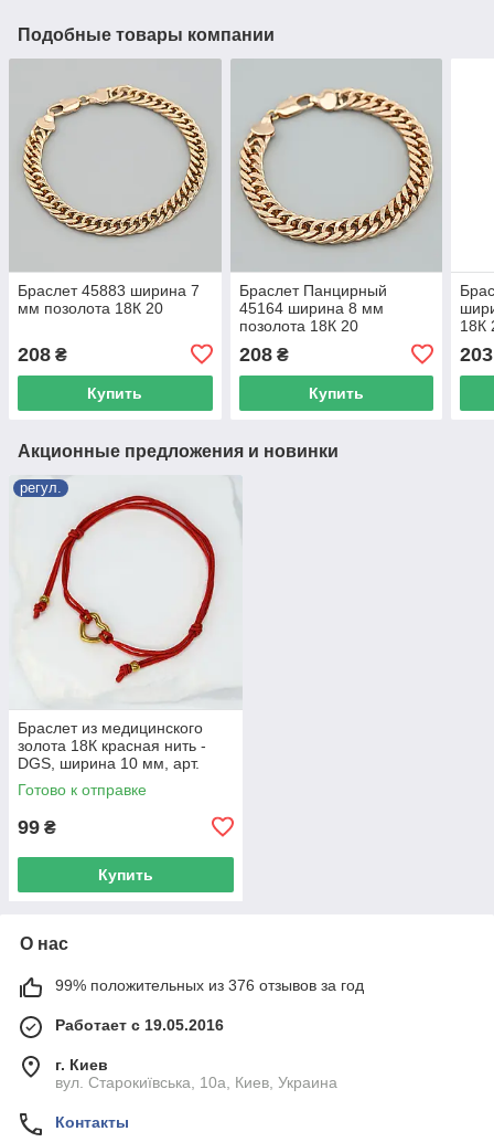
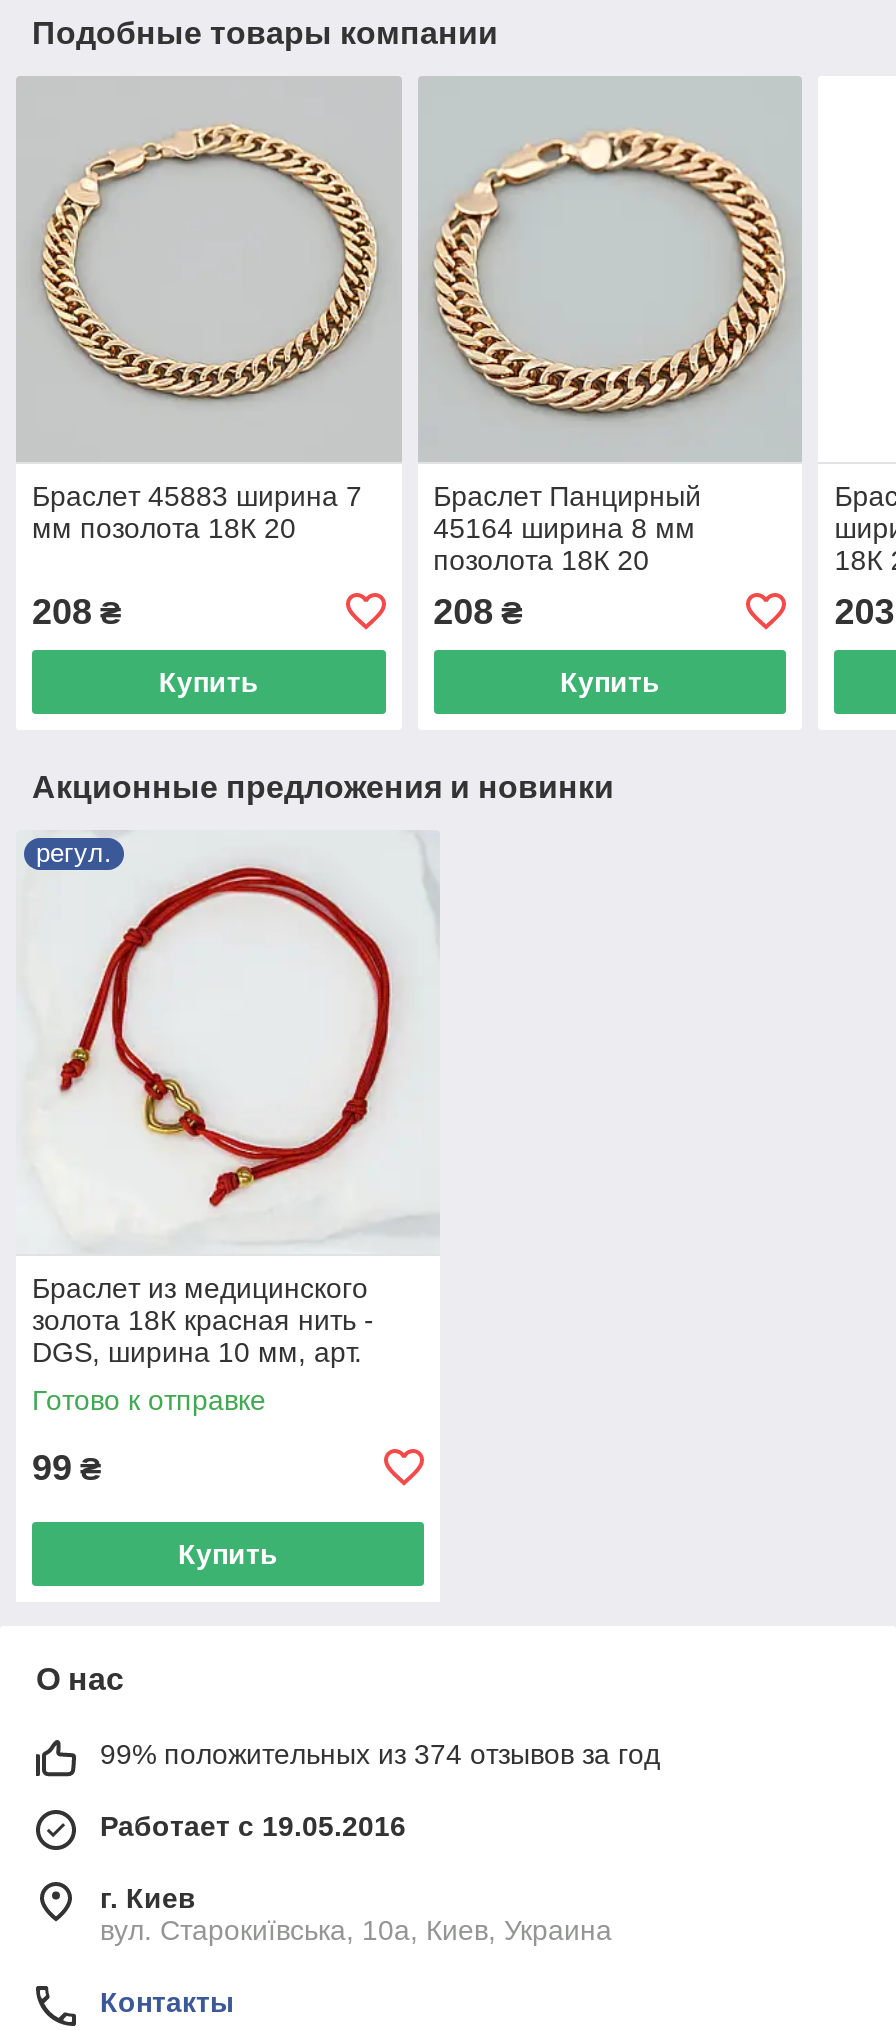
[55,976,364,994] 99% положительных из 376 отзывов за год -> [100,1738,660,1770] 99% положительных из 374 отзывов за год

